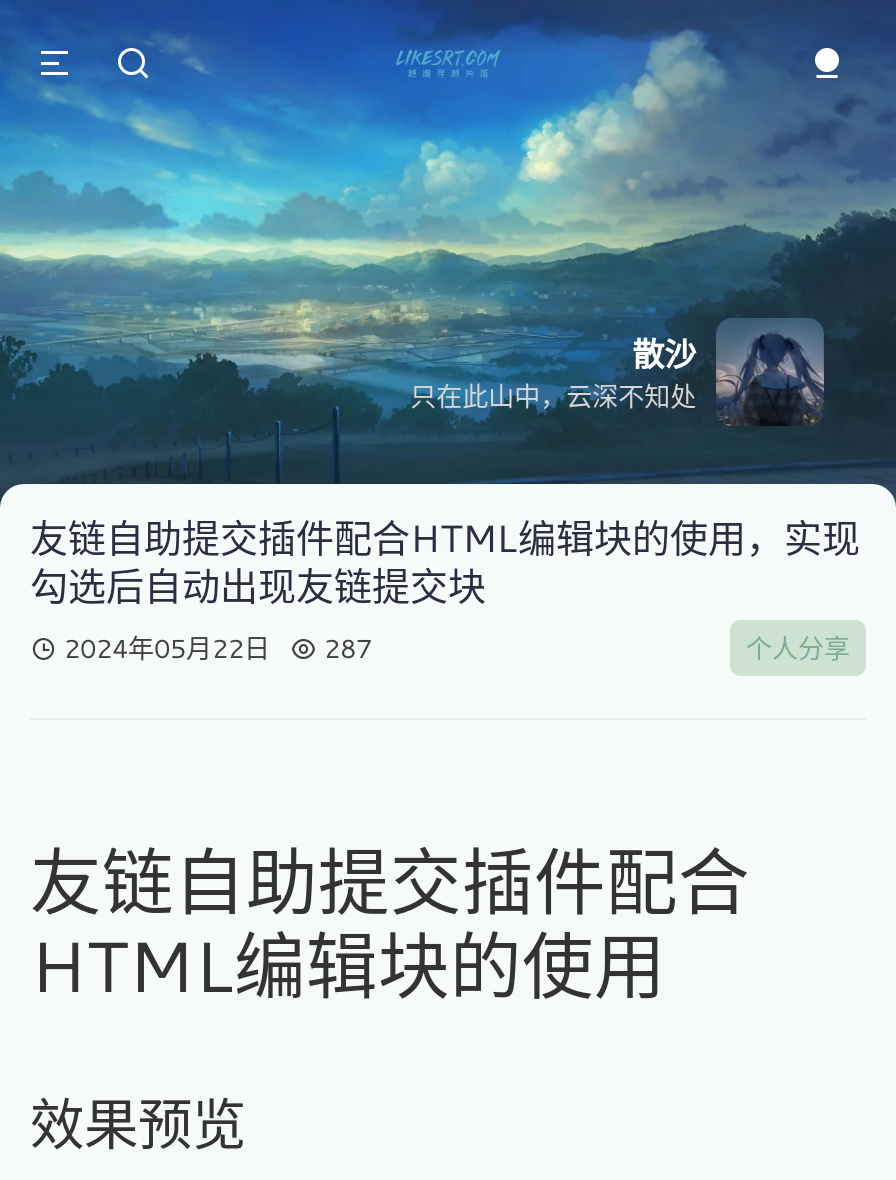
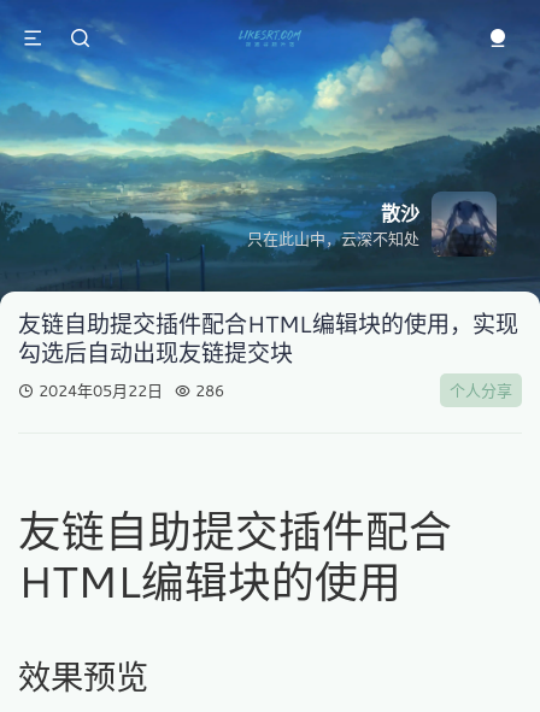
[64,630,372,666] 2024年05月22日 287 -> [39,379,224,401] 2024年05月22日 286

